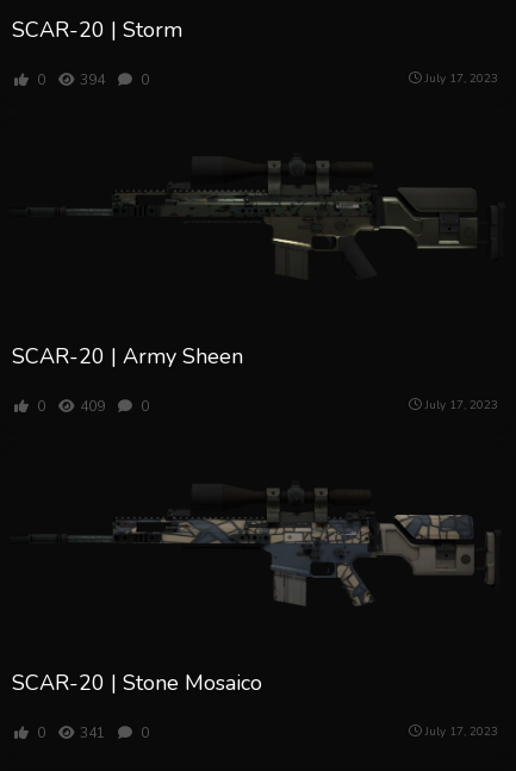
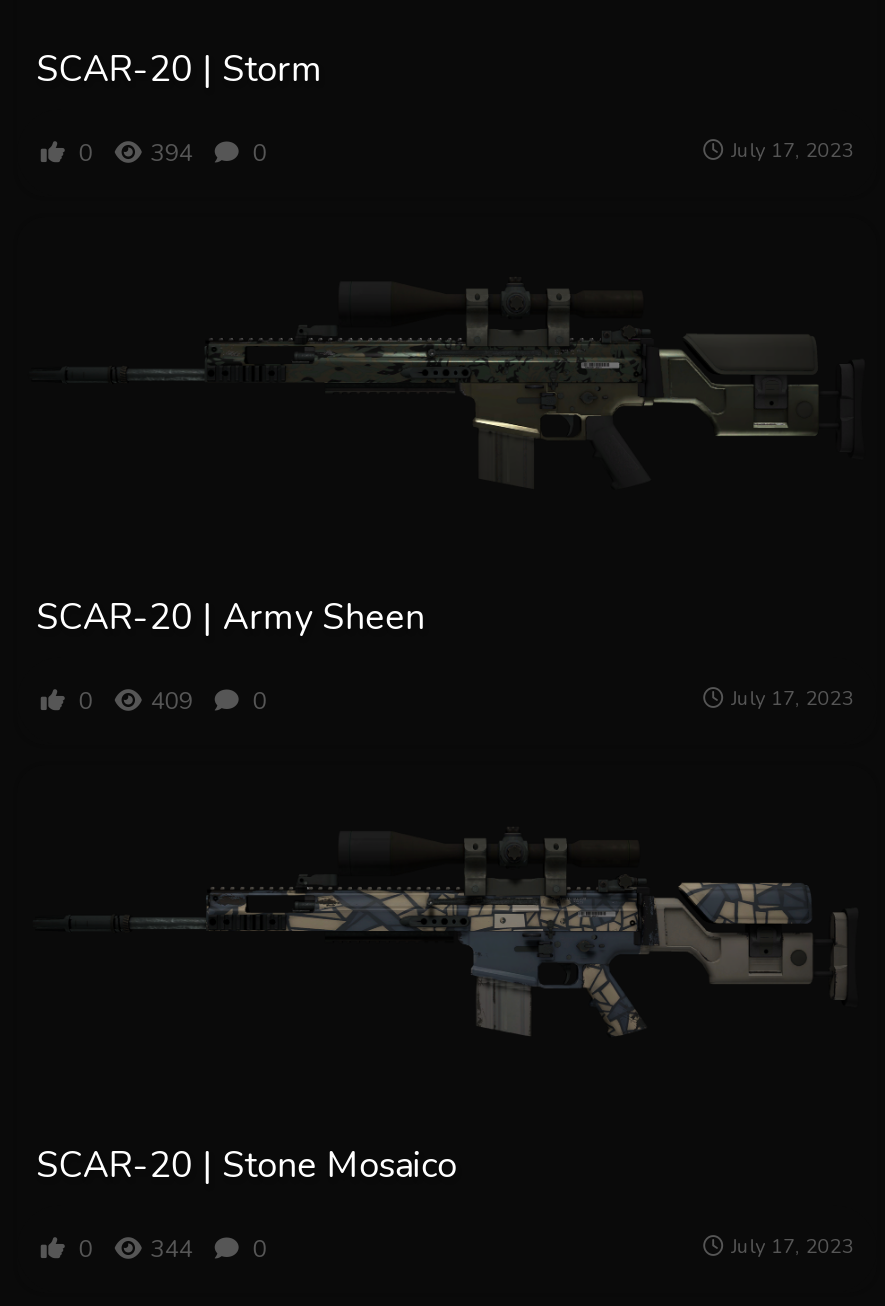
[33,723,149,742] 0 341 0 -> [73,1232,267,1264] 0 344 0

